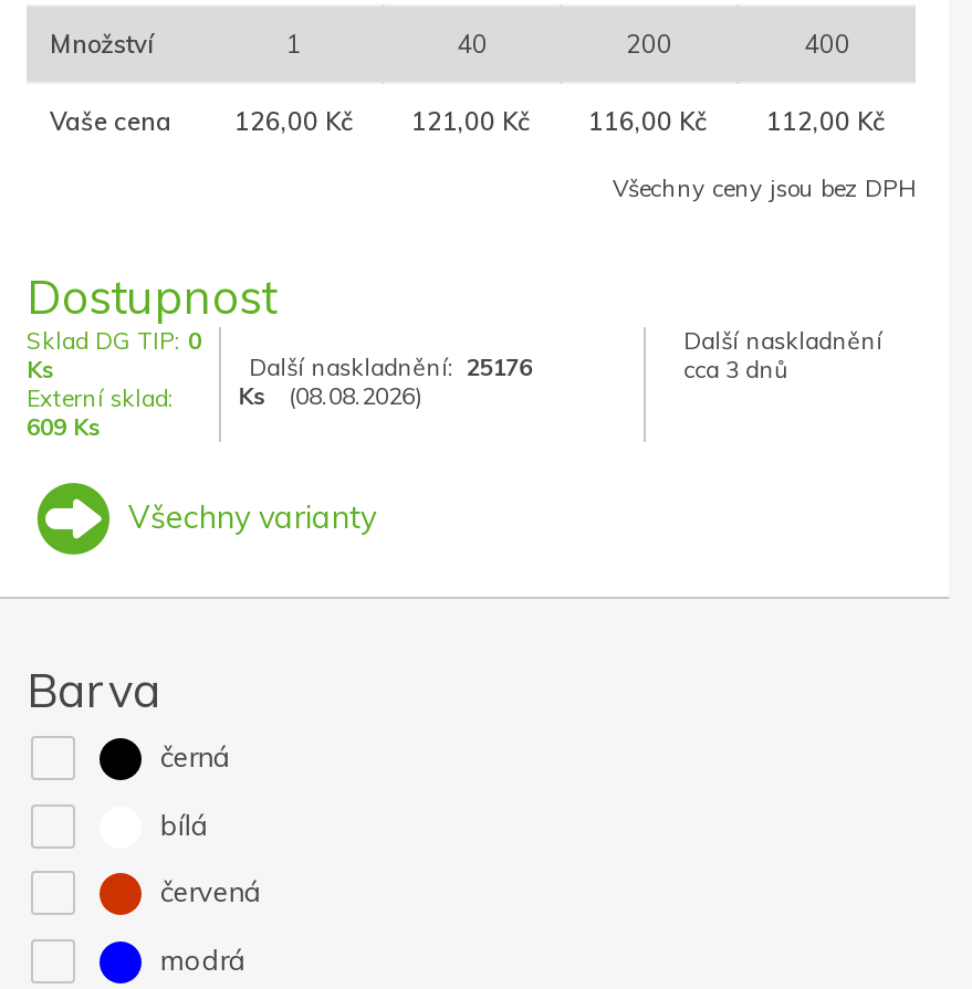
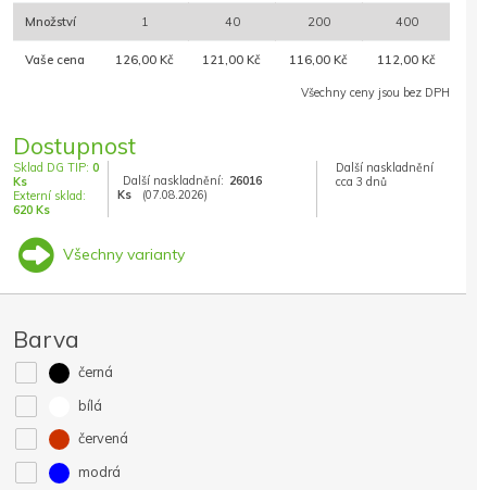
[249,352,532,383] Další naskladnění: 25176 -> [122,173,262,188] Další naskladnění: 26016
[238,381,422,412] Ks (08.08.2026) -> [117,187,207,202] Ks (07.08.2026)
[27,412,102,443] 609 Ks -> [13,202,50,218] 620 Ks

